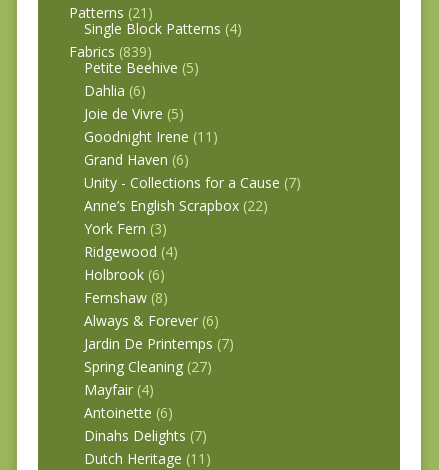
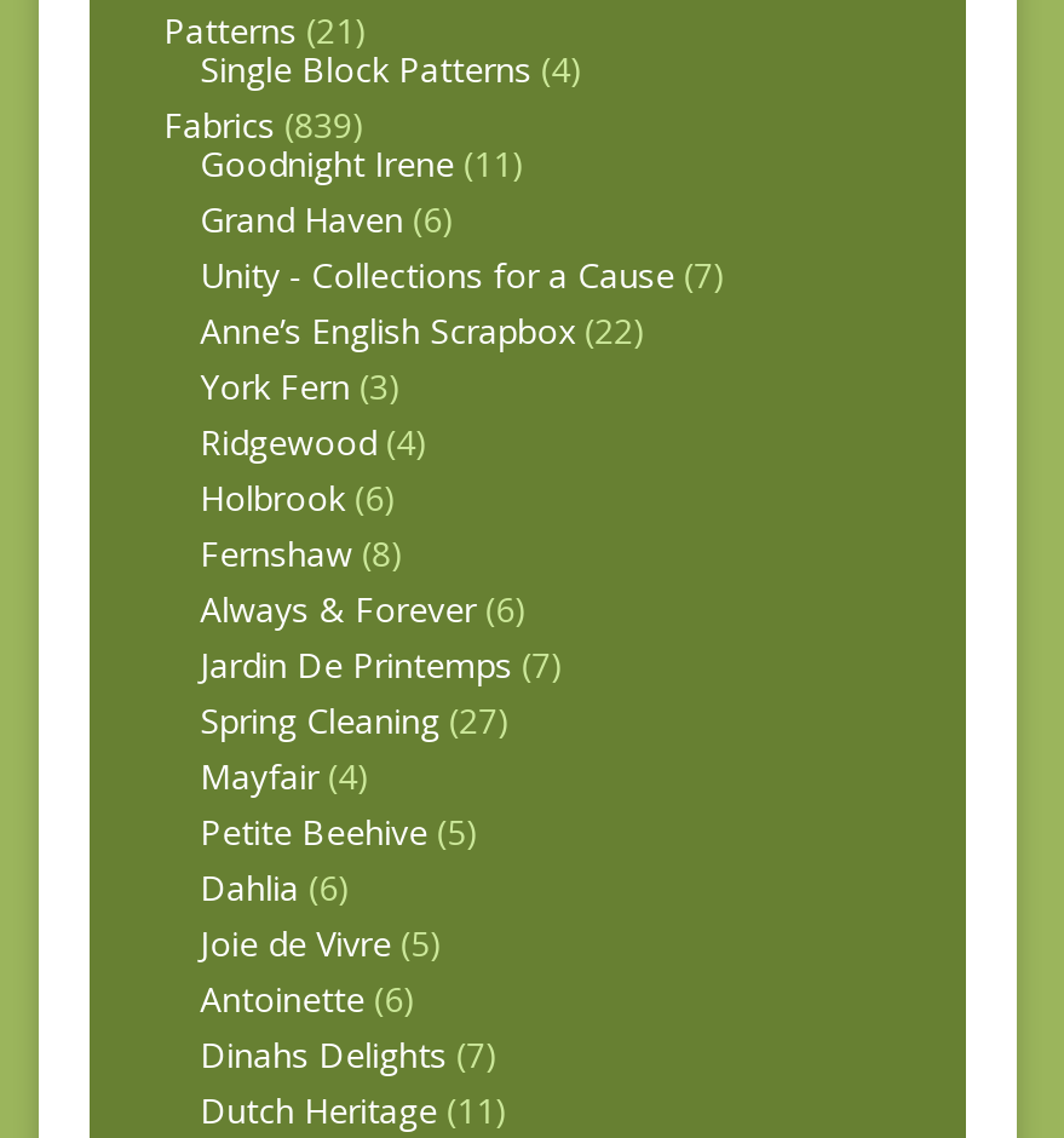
moved [84,58,199,123] -> [200,808,478,965]: Petite Beehive (5) | Dahlia (6) | Joie de Vivre (5)
moved [84,127,301,399] -> [200,140,725,798]: Goodnight Irene (11) | Grand Haven (6) | Unity - Collections for a Cause (7) | ... | Spring Cleaning (27) | Mayfair (4)

